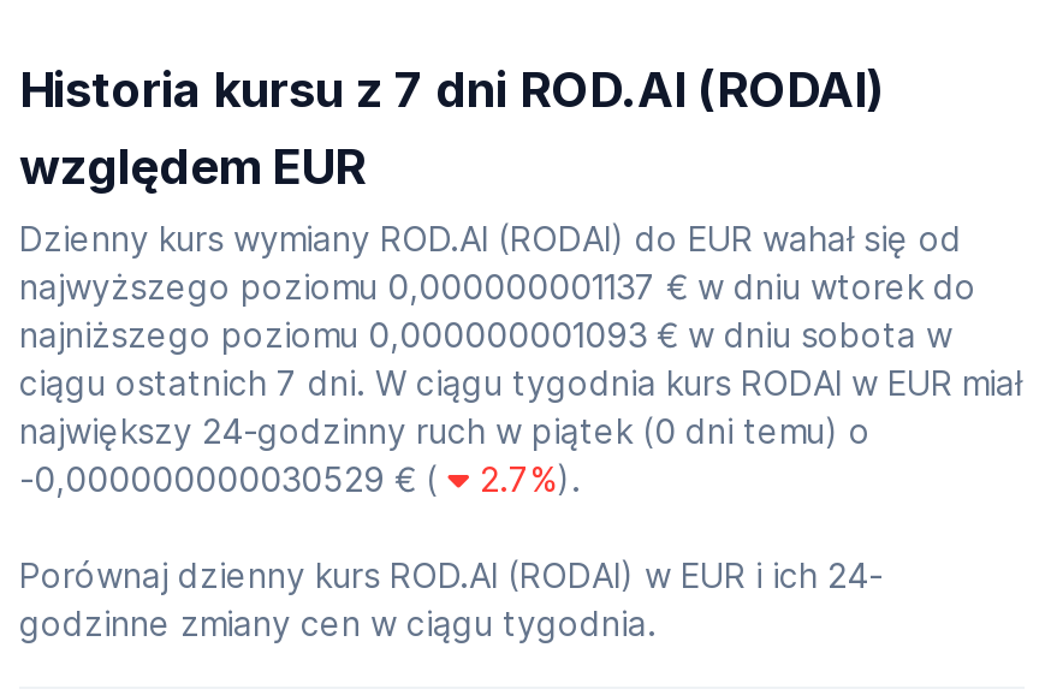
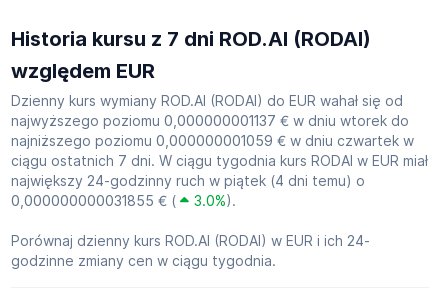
[19,314,952,355] najniższego poziomu 0,000000001093 € w dniu sobota w -> [11,132,414,149] najniższego poziomu 0,000000001059 € w dniu czwartek w
[19,410,871,451] największy 24-godzinny ruch w piątek (0 dni temu) o -> [11,172,365,189] największy 24-godzinny ruch w piątek (4 dni temu) o
[19,458,438,499] -0,000000000030529 € ( -> [11,192,176,209] 0,000000000031855 € (
[480,458,581,499] 2.7%). -> [193,192,235,209] 3.0%).

